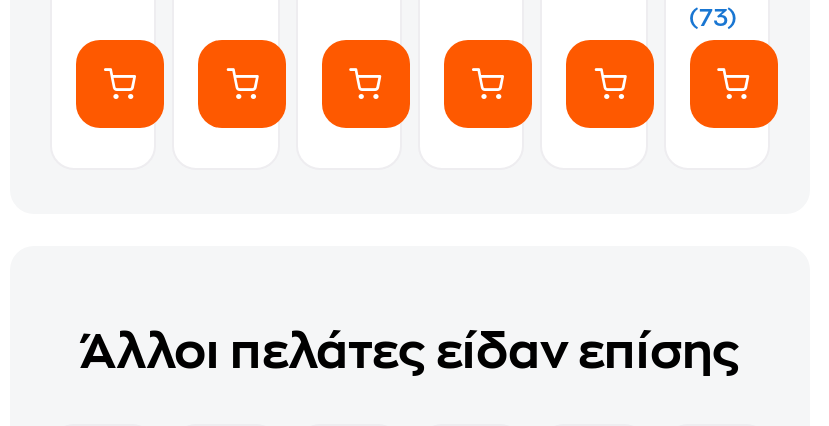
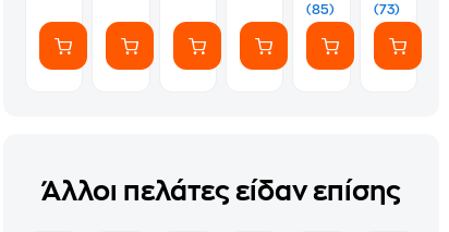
none -> [307,3,335,16] (85)

